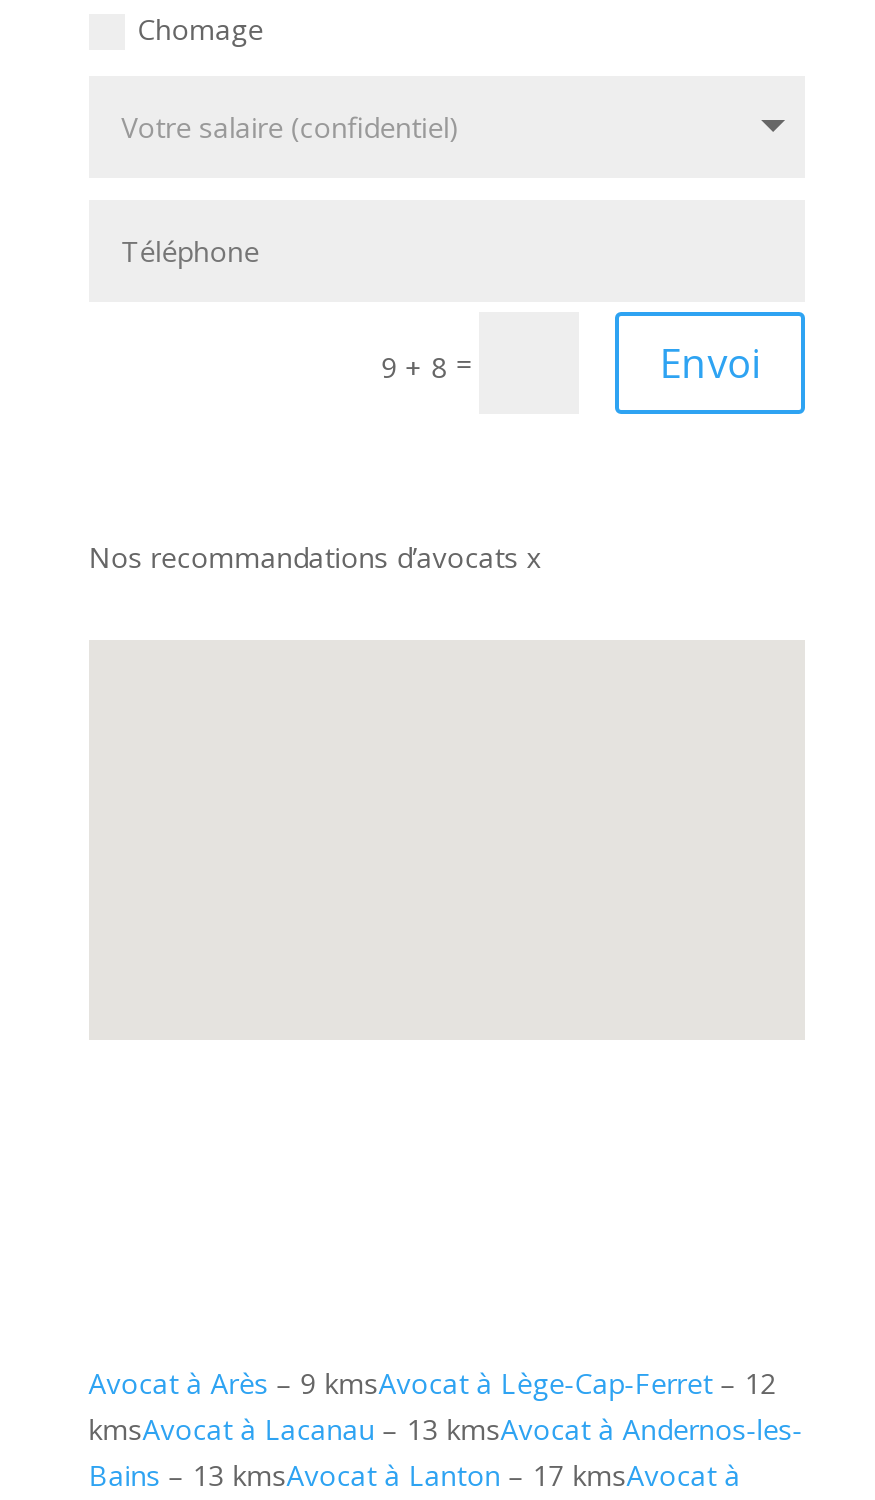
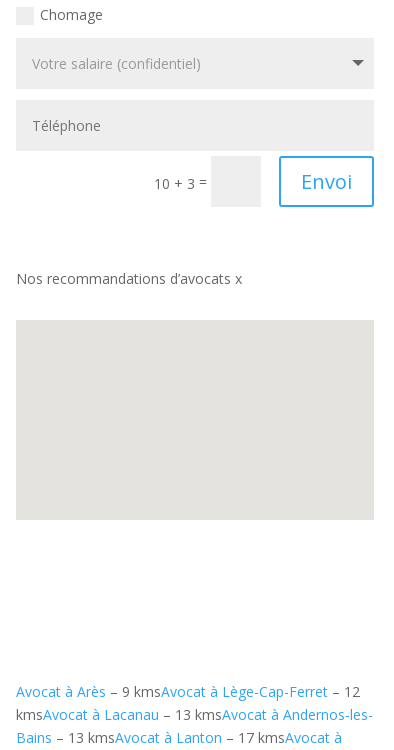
[381,345,479,386] 9 + 8 = -> [154,172,211,193] 10 + 3 =

